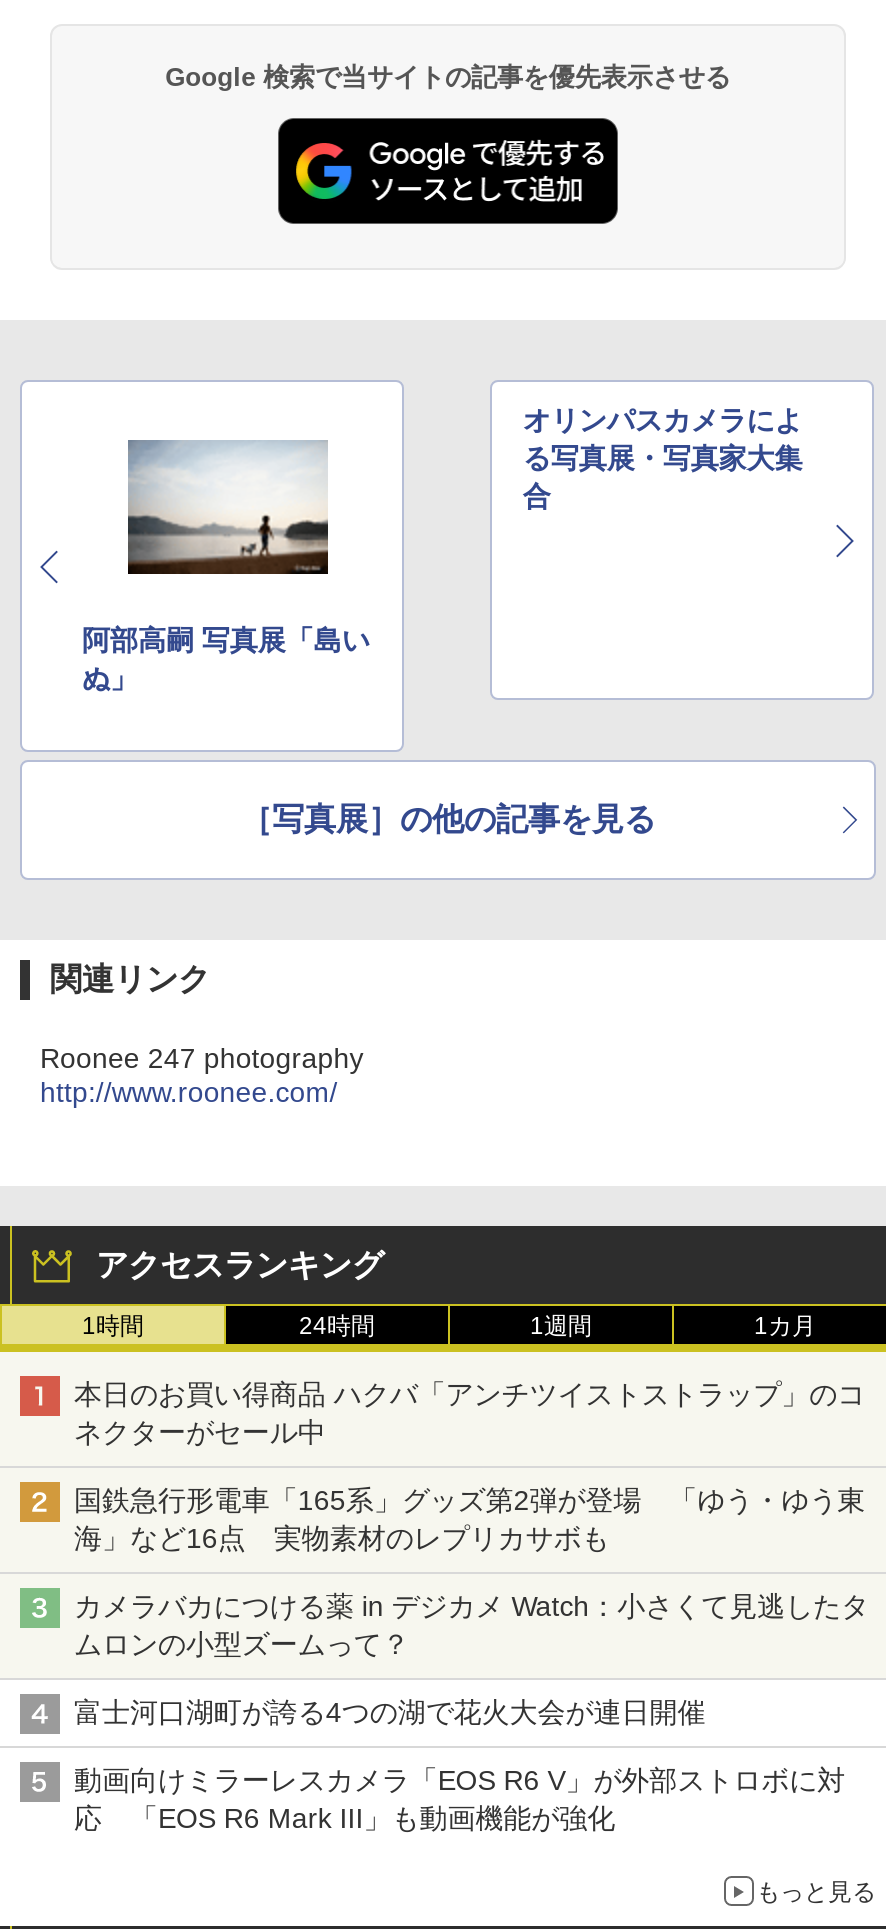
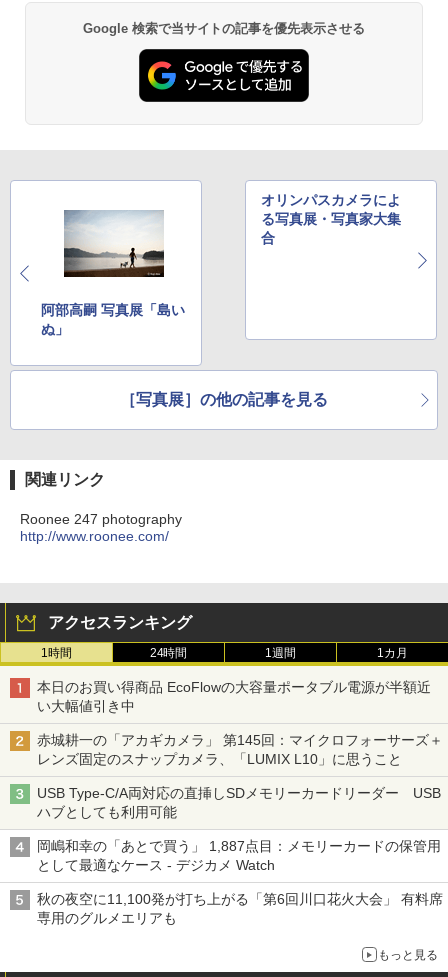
[74,1379,865,1449] 本日のお買い得商品 ハクバ「アンチツイストストラップ」のコ | ネクターがセール中 -> [37,679,430,714] 本日のお買い得商品 EcoFlowの大容量ポータブル電源が半額近 | い大幅値引き中
[74,1485,865,1555] 国鉄急行形電車「165系」グッズ第2弾が登場 「ゆう・ゆう東 | 海」など16点 実物素材のレプリカサボも -> [37,732,443,767] 赤城耕一の「アカギカメラ」 第145回：マイクロフォーサーズ＋ | レンズ固定のスナップカメラ、「LUMIX L10」に思うこと
[74,1591,869,1661] カメラバカにつける薬 in デジカメ Watch：小さくて見逃したタ | ムロンの小型ズームって？ -> [37,785,440,820] USB Type-C/A両対応の直挿しSDメモリーカードリーダー USB | ハブとしても利用可能
[74,1697,705,1729] 富士河口湖町が誇る4つの湖で花火大会が連日開催 -> [37,838,440,873] 岡嶋和幸の「あとで買う」 1,887点目：メモリーカードの保管用 | として最適なケース - デジカメ Watch
[74,1765,845,1835] 動画向けミラーレスカメラ「EOS R6 V」が外部ストロボに対 | 応 「EOS R6 Mark III」も動画機能が強化 -> [37,891,442,926] 秋の夜空に11,100発が打ち上がる「第6回川口花火大会」 有料席 | 専用のグルメエリアも

